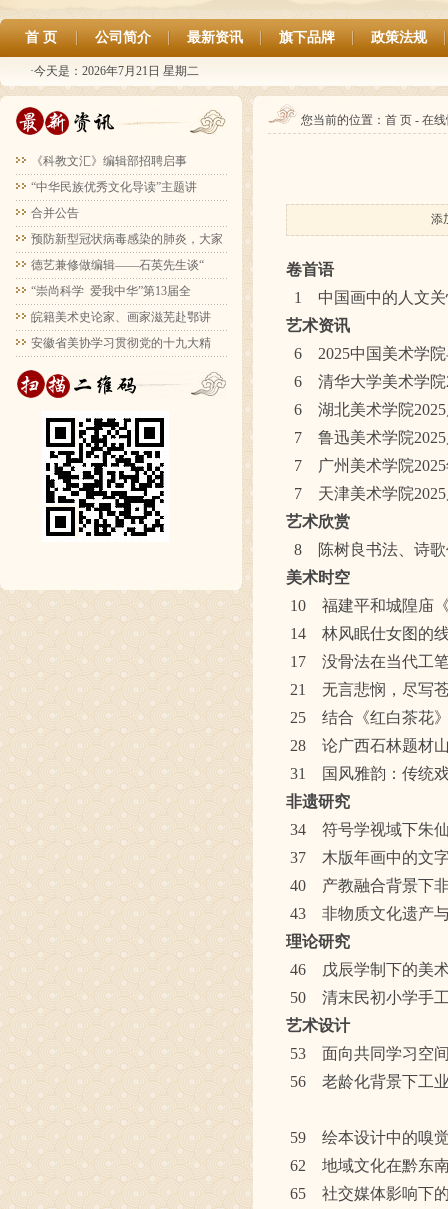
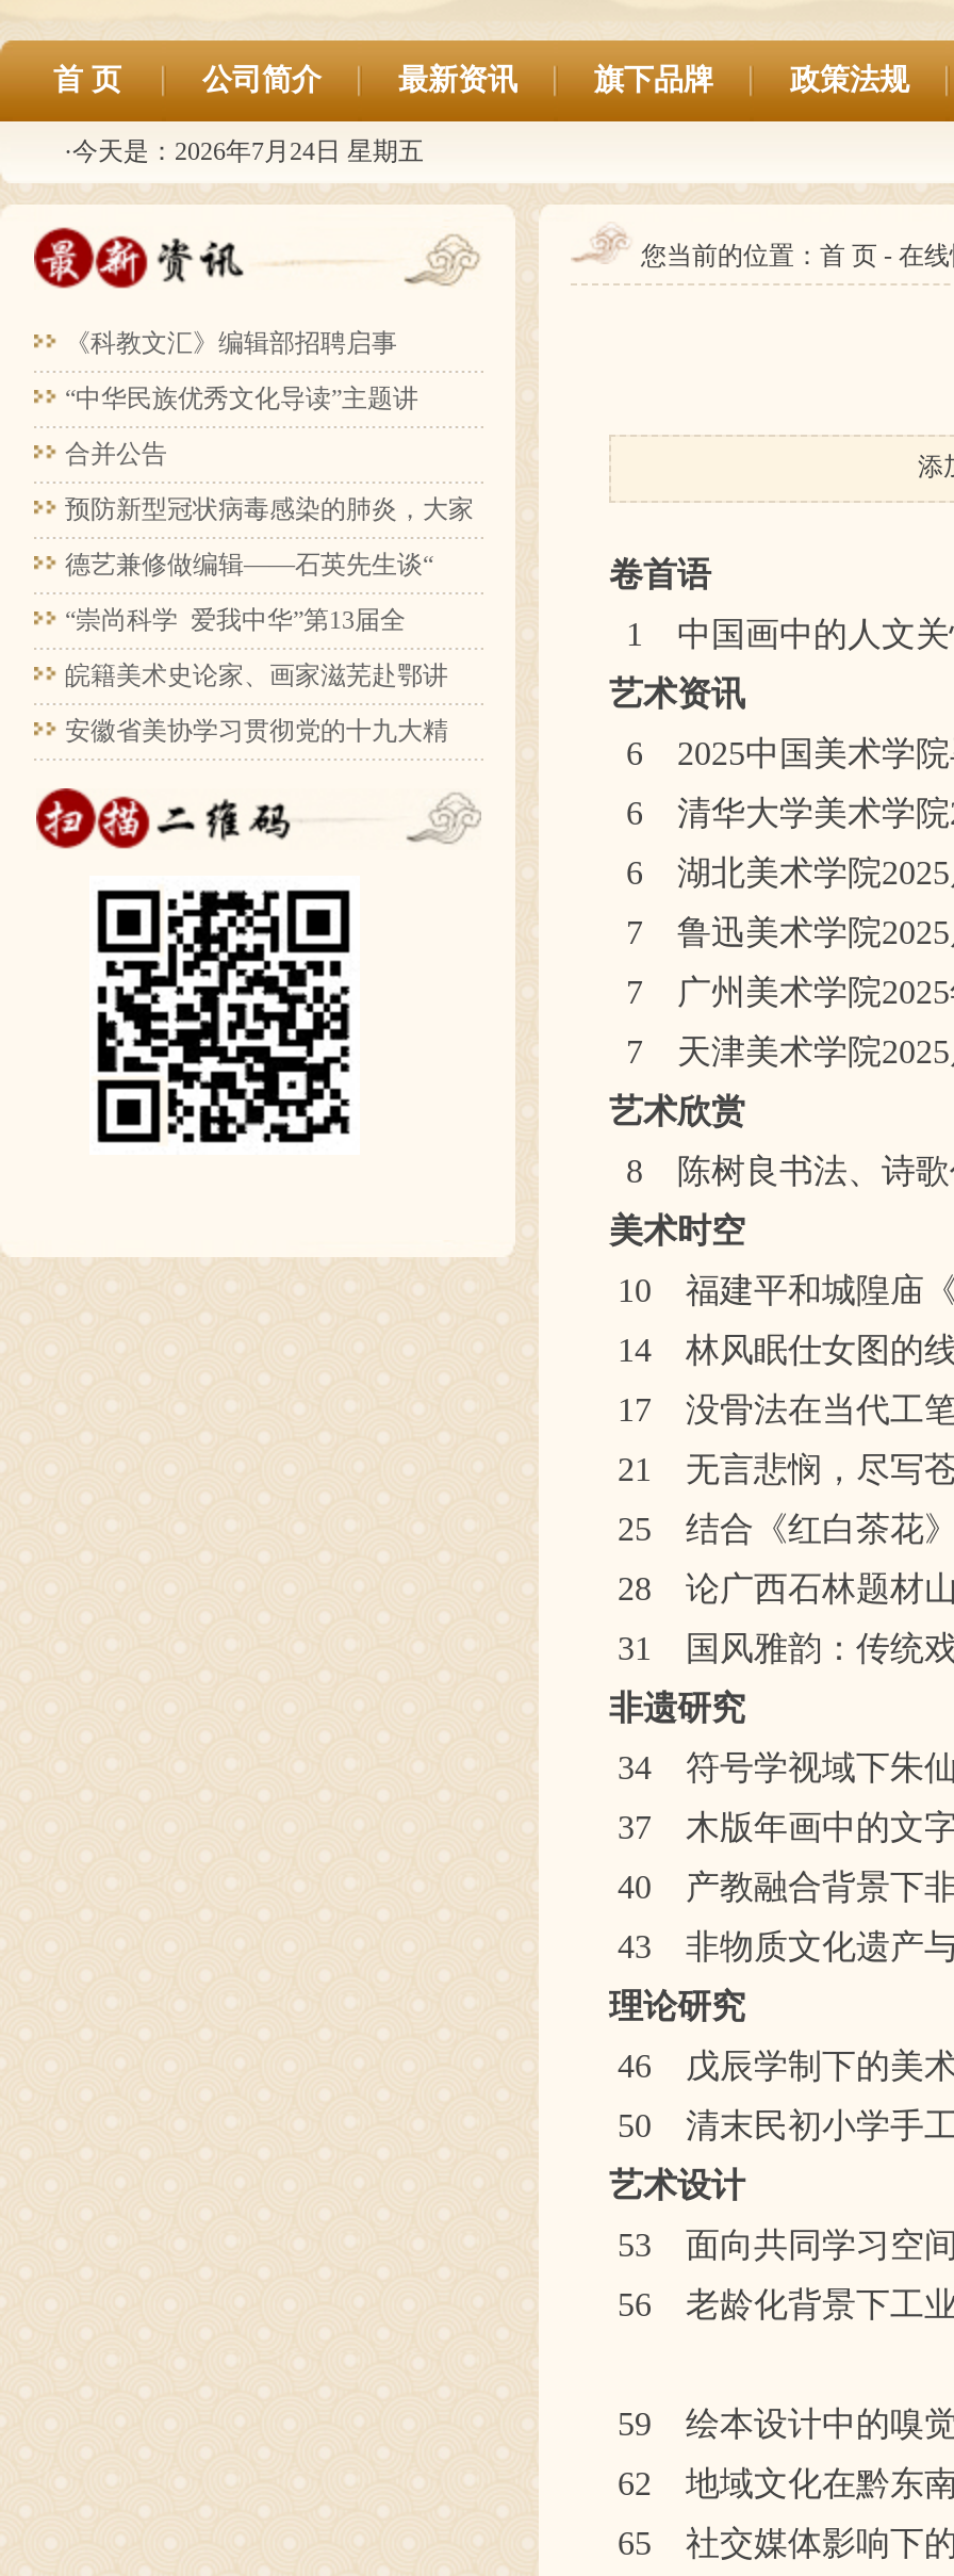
[30,64,199,78] ·今天是：2026年7月21日 星期二 -> [64,136,424,166] ·今天是：2026年7月24日 星期五

